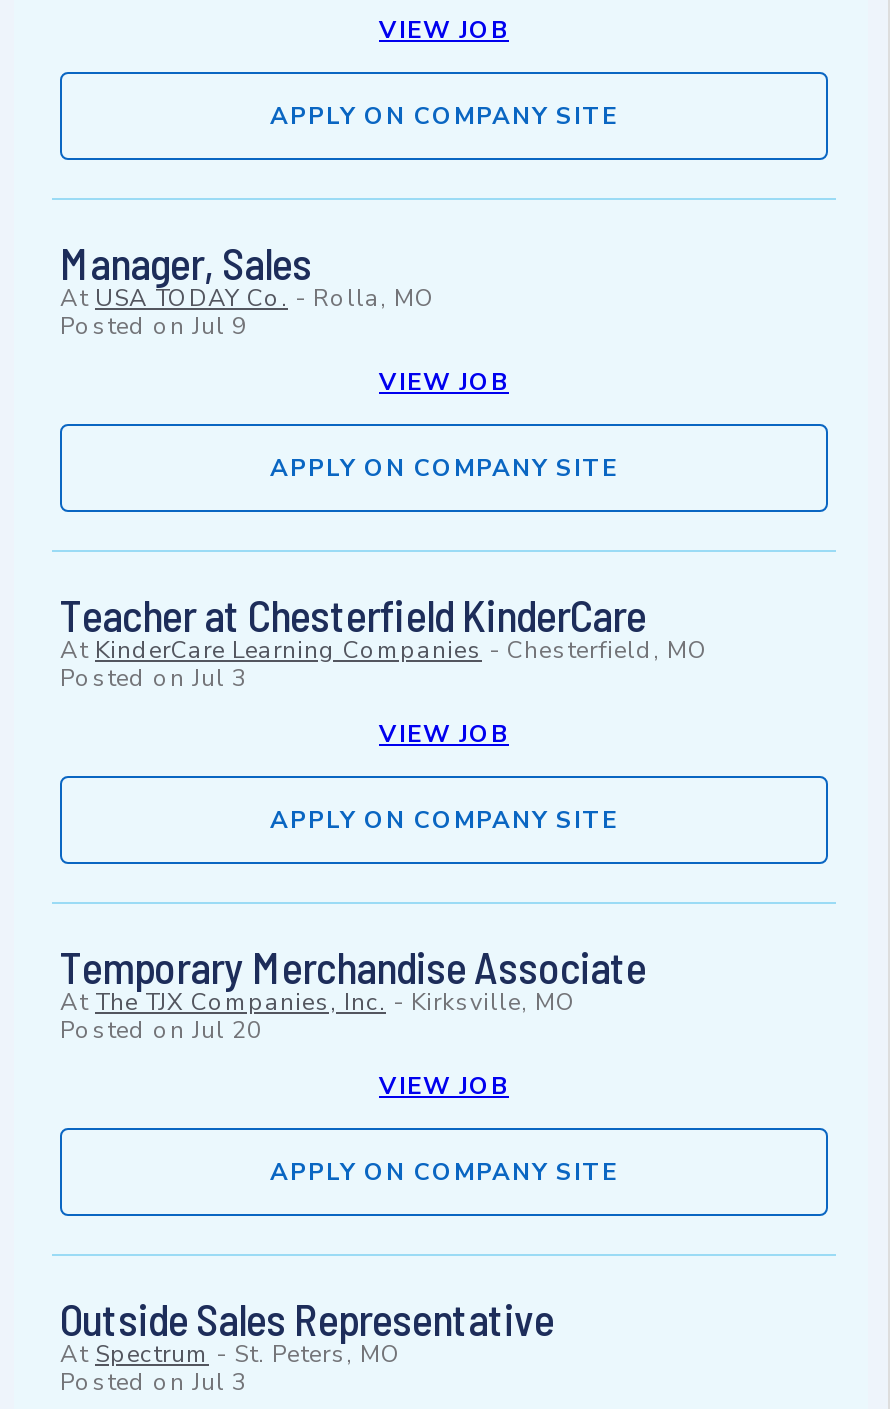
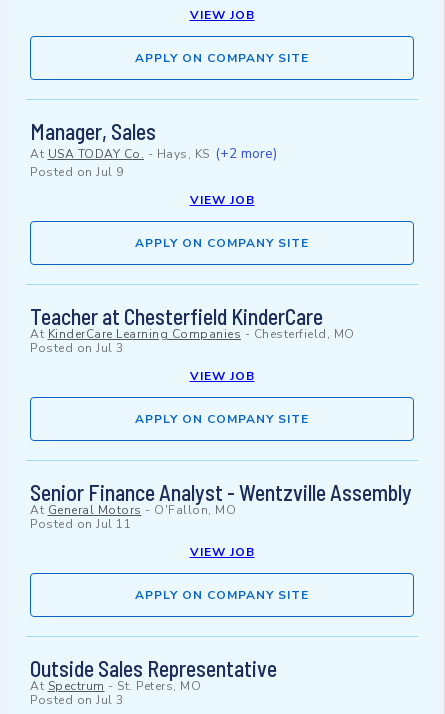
[60,283,436,315] At USA TODAY Co. - Rolla, MO -> [30,144,277,163] At USA TODAY Co. - Hays, KS (+2 more)
[60,941,646,1047] Temporary Merchandise Associate | At The TJX Companies, Inc. - Kirksville, MO | Posted onJul 20 -> [30,479,412,532] Senior Finance Analyst - Wentzville Assembly | At General Motors - O'Fallon, MO | Posted onJul 11

